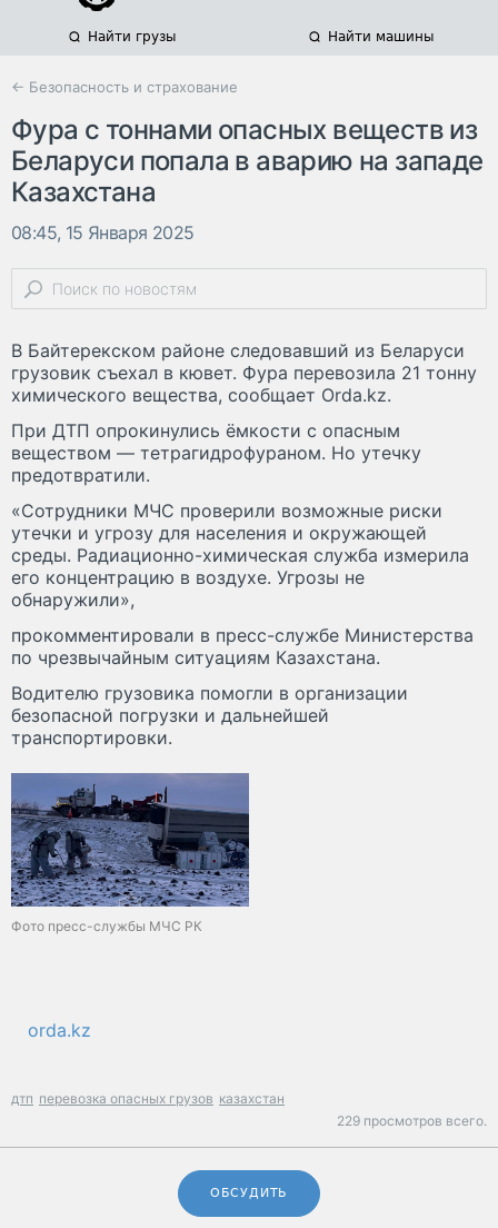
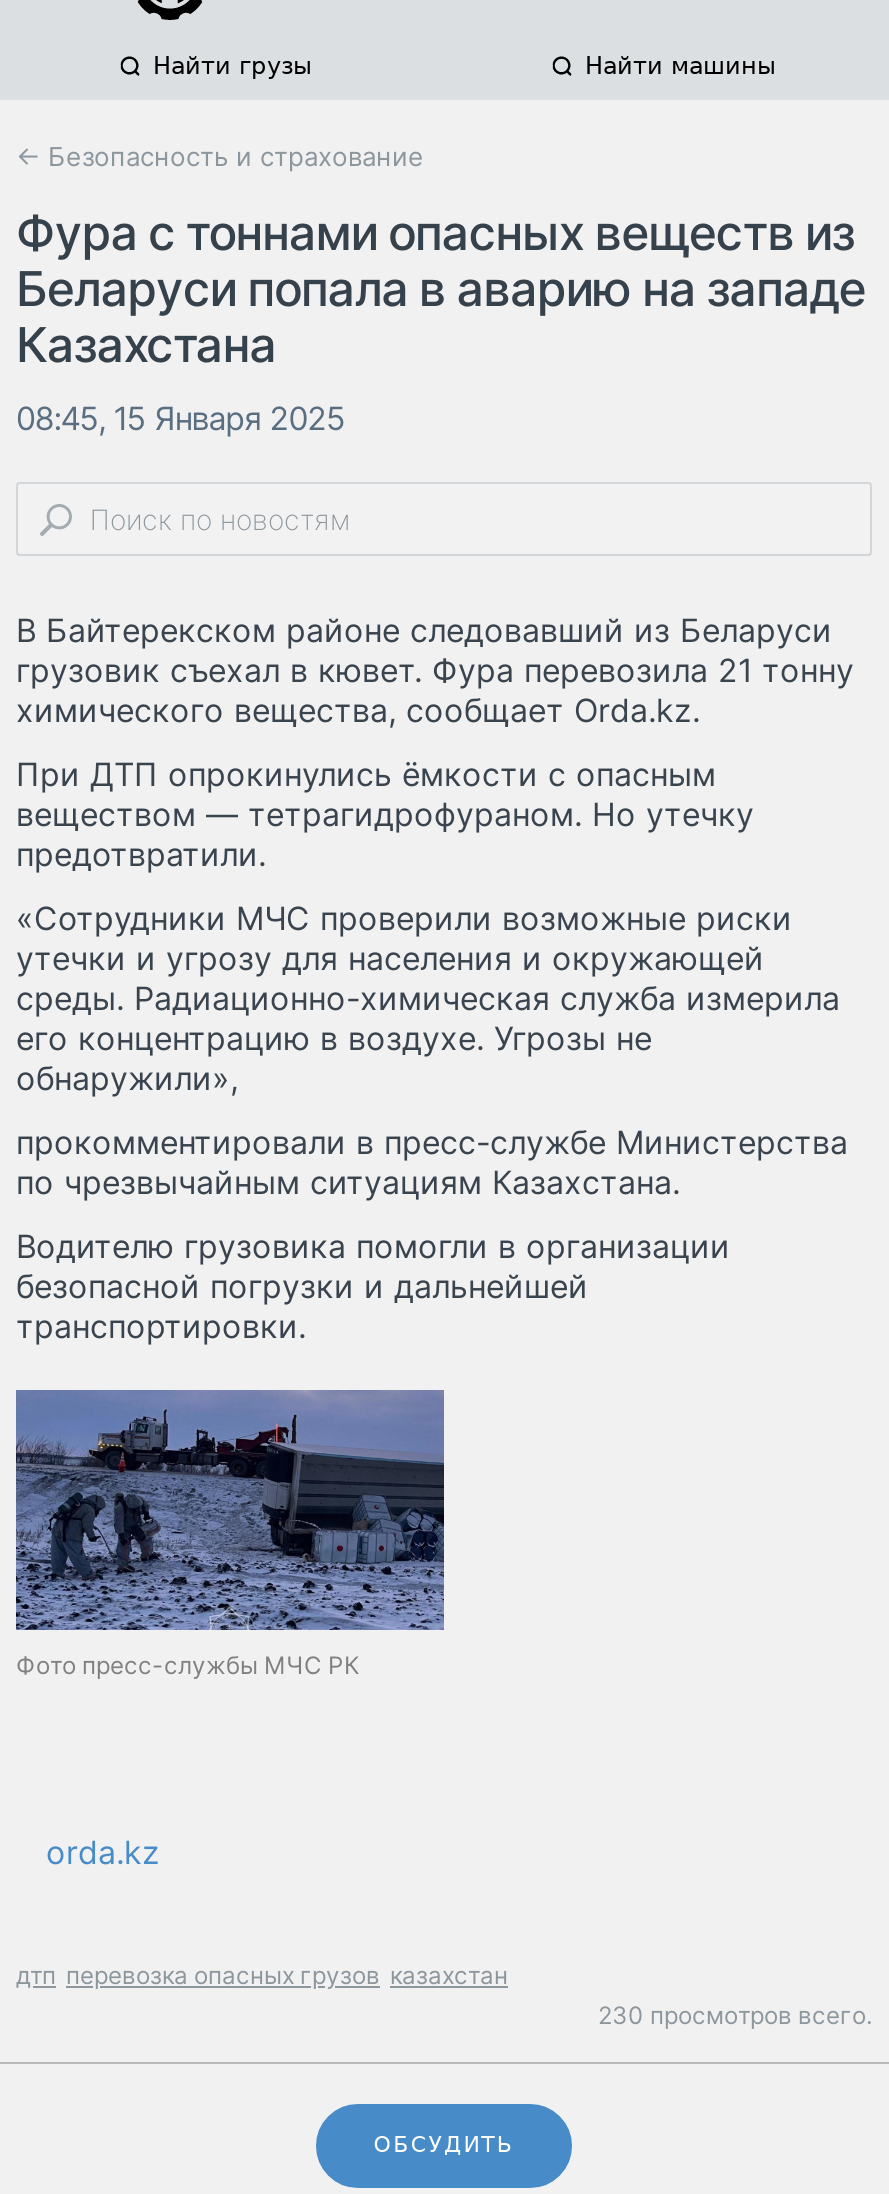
[337,1113,487,1130] 229 просмотров всего. -> [598,2001,872,2031] 230 просмотров всего.

